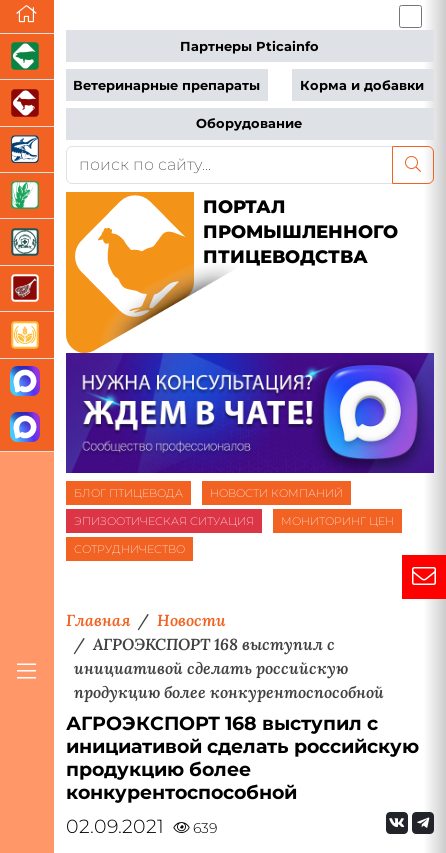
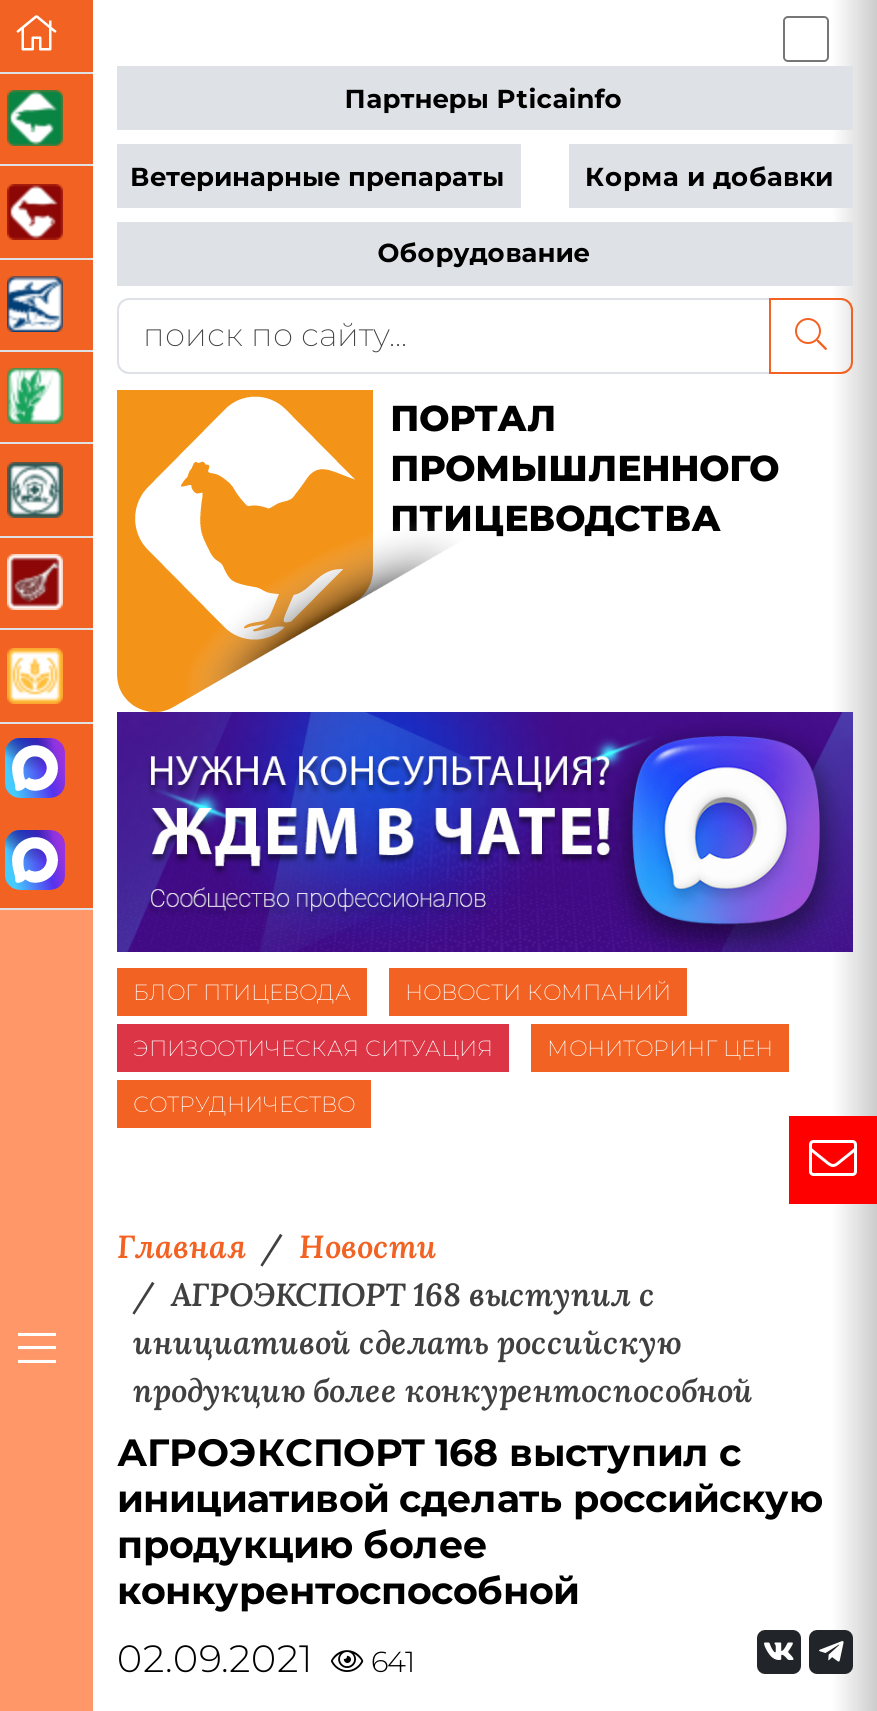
[66,814,217,838] 02.09.2021 639 -> [117,1634,415,1682] 02.09.2021 641

